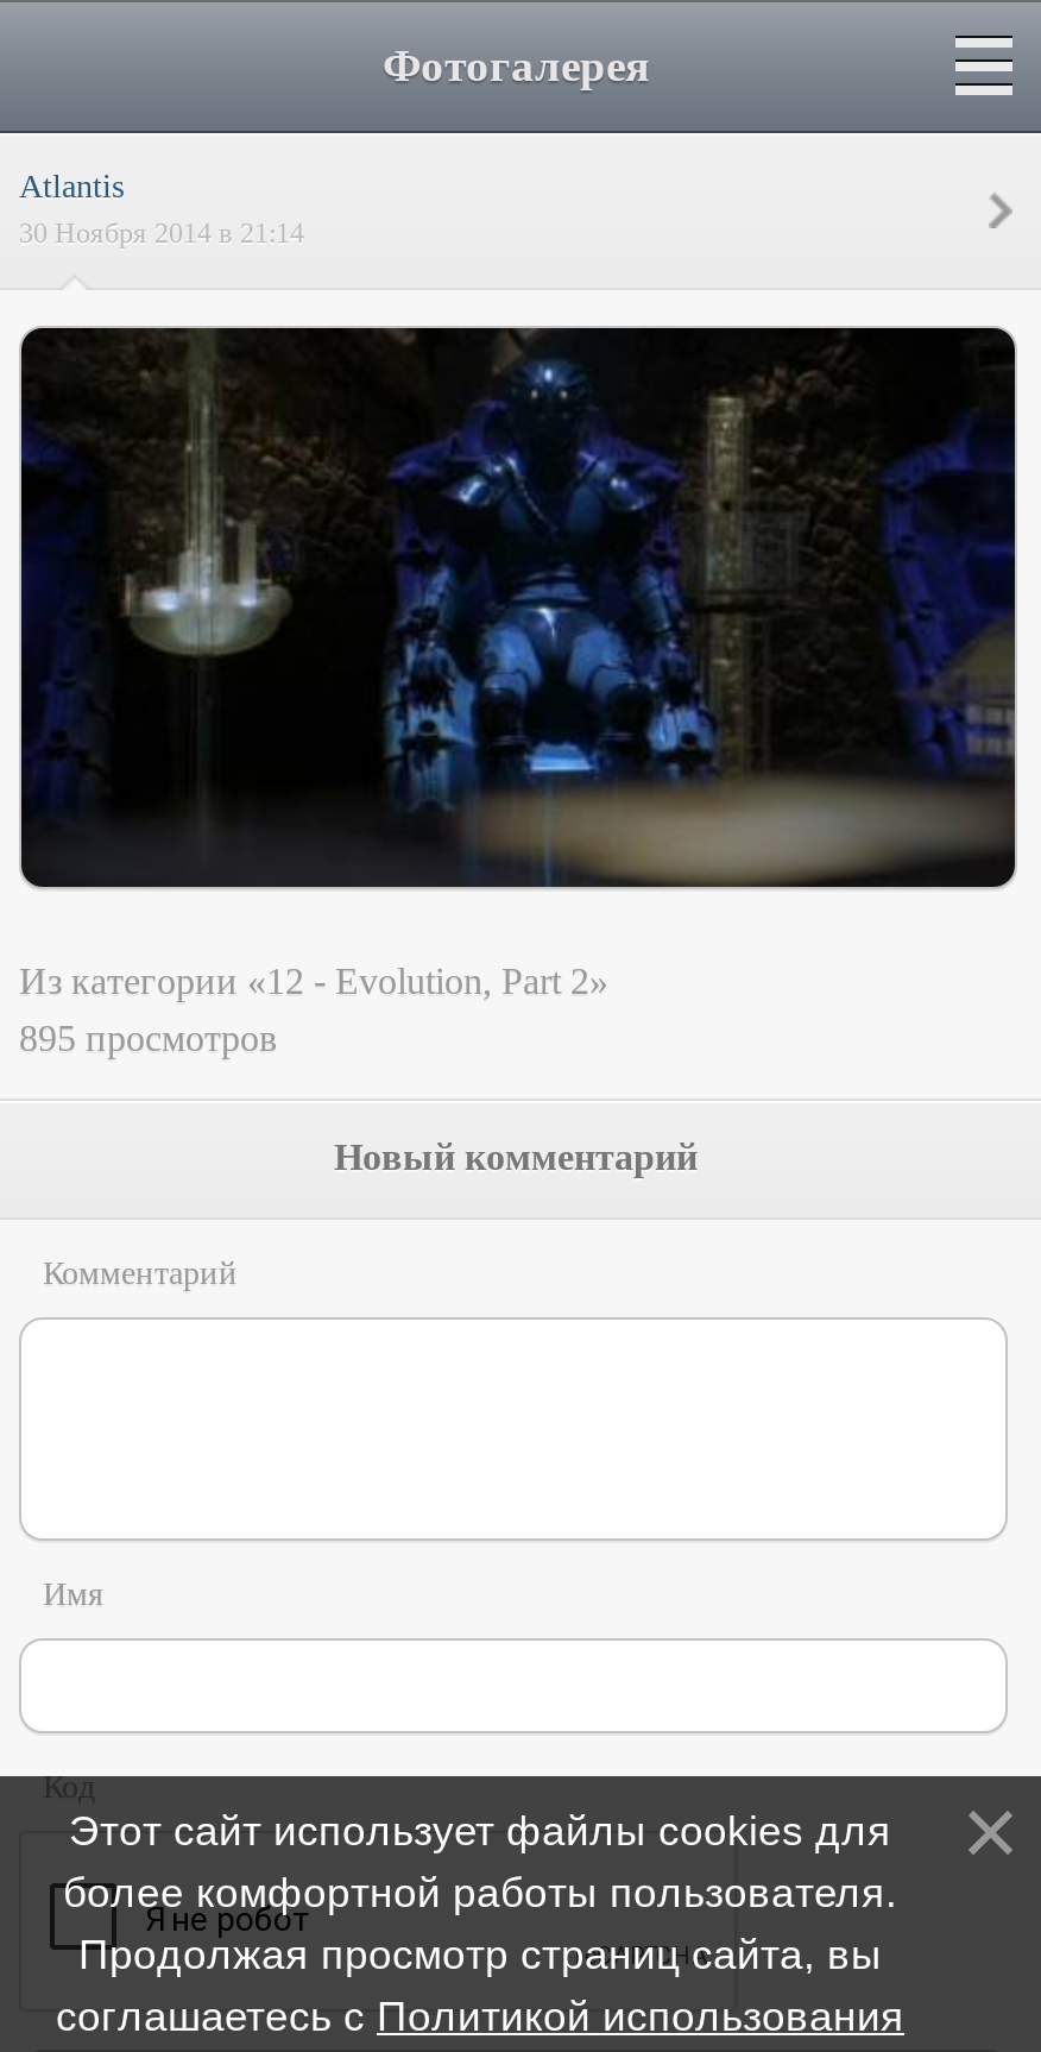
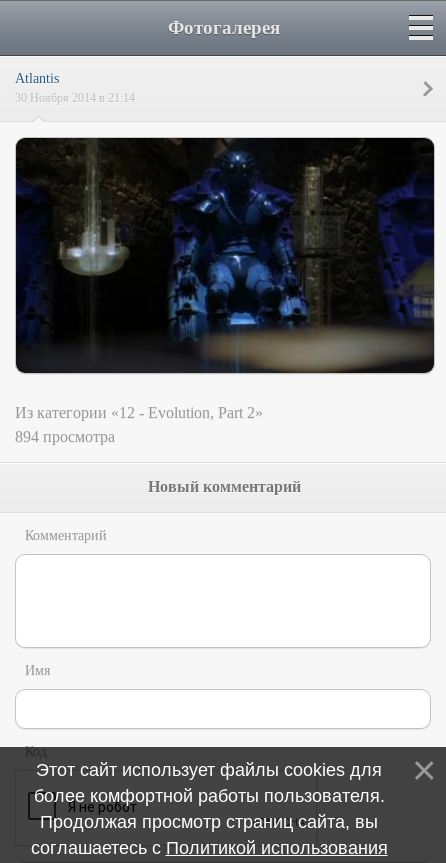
[19,1017,278,1057] 895 просмотров -> [15,428,115,445] 894 просмотра

